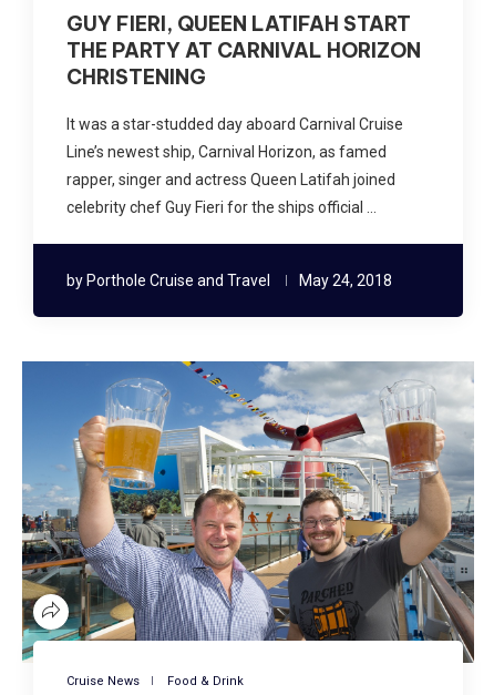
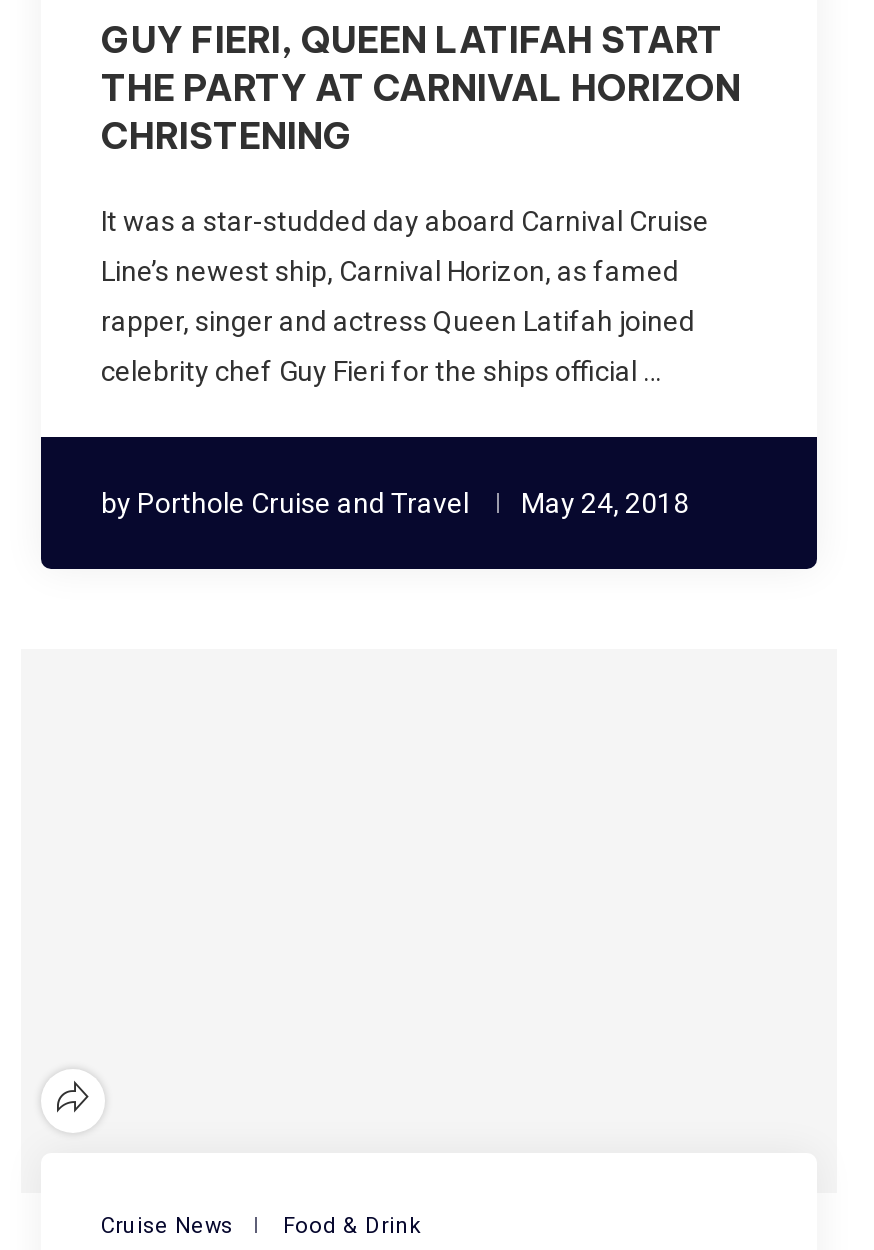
[21,360,475,664] [image] -> none

